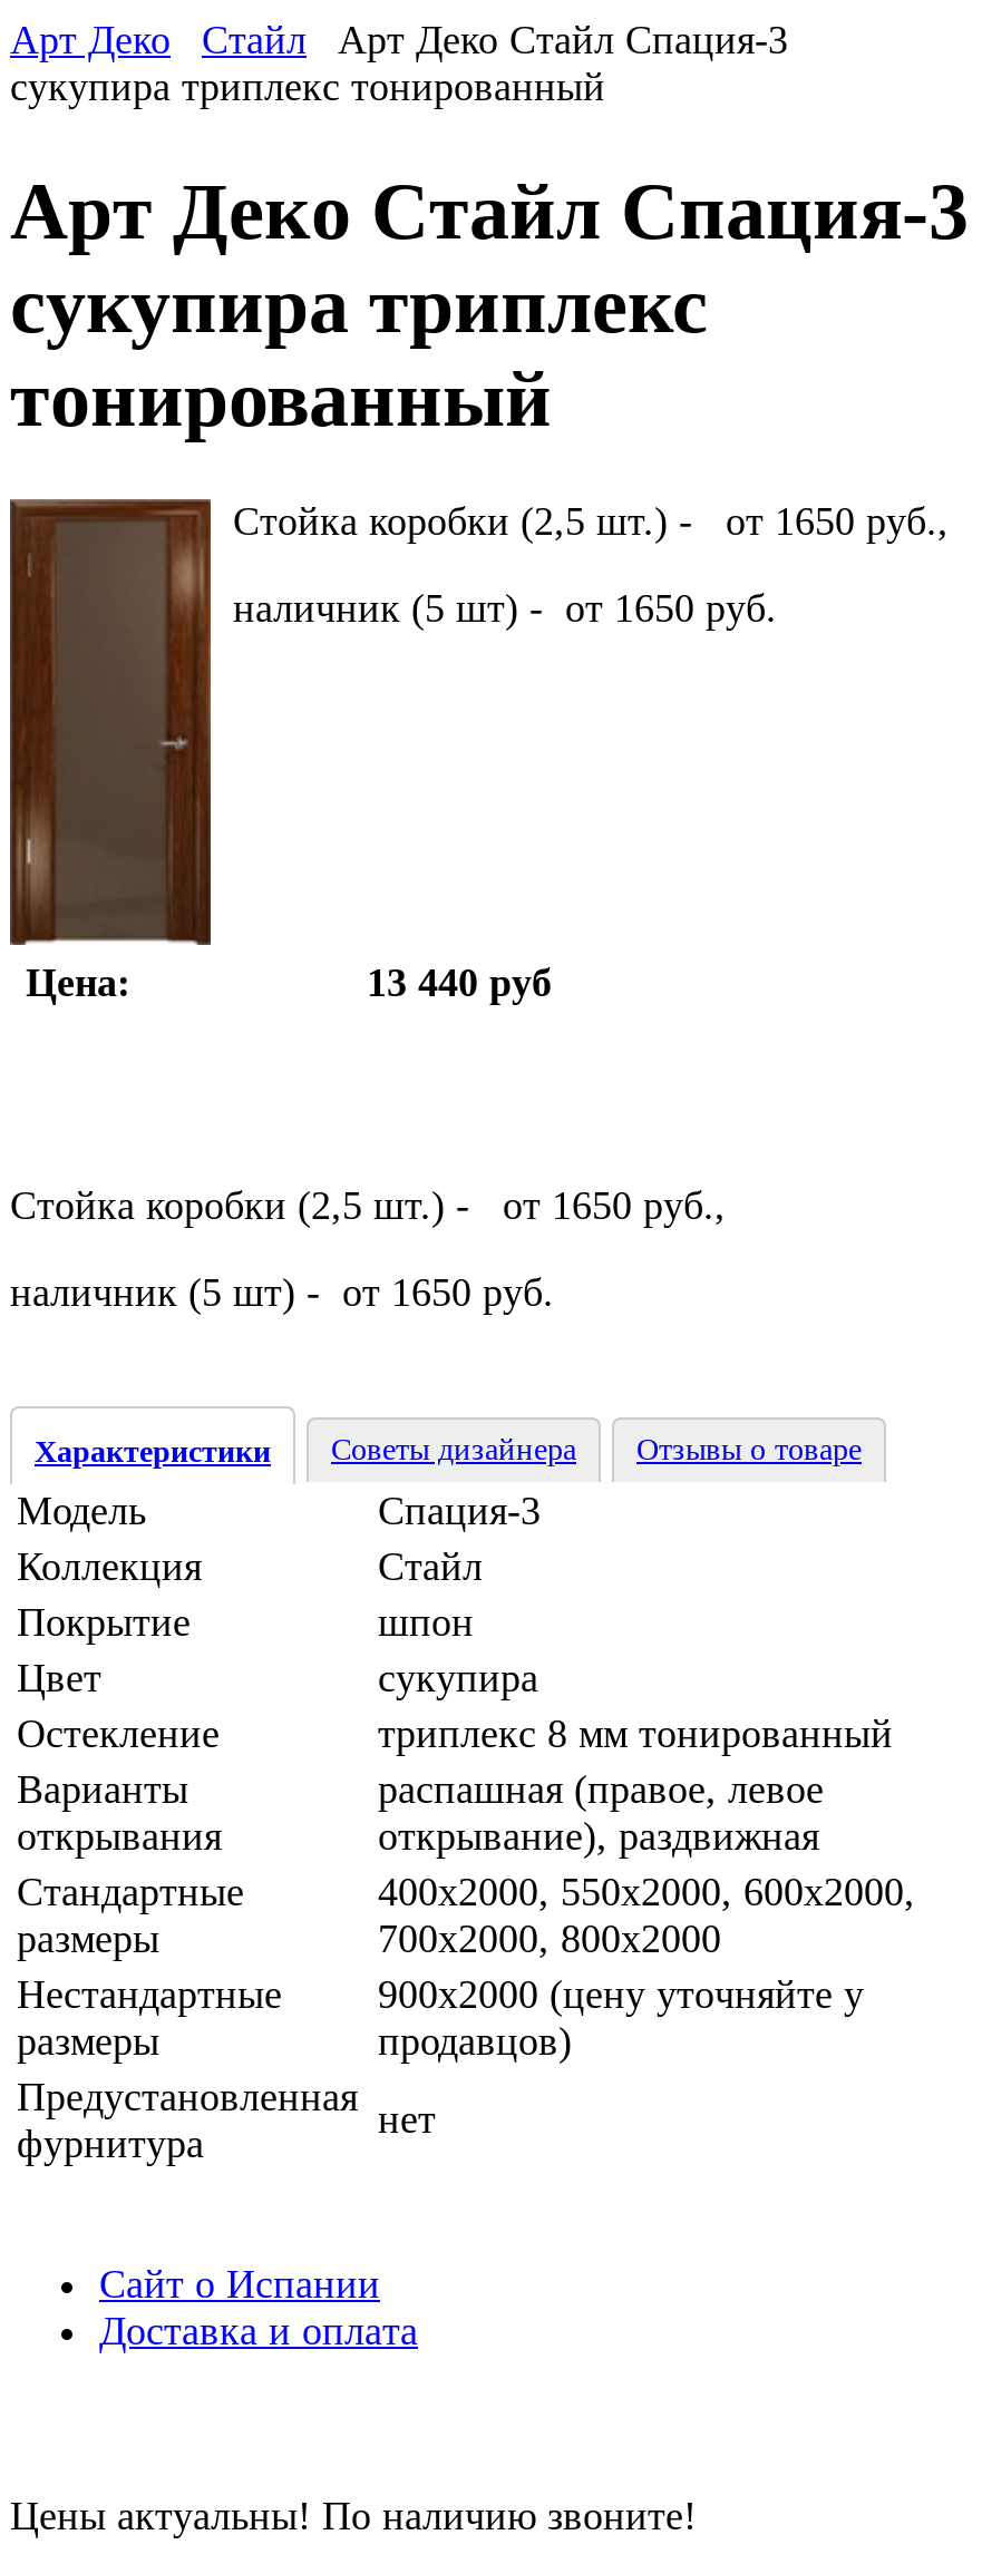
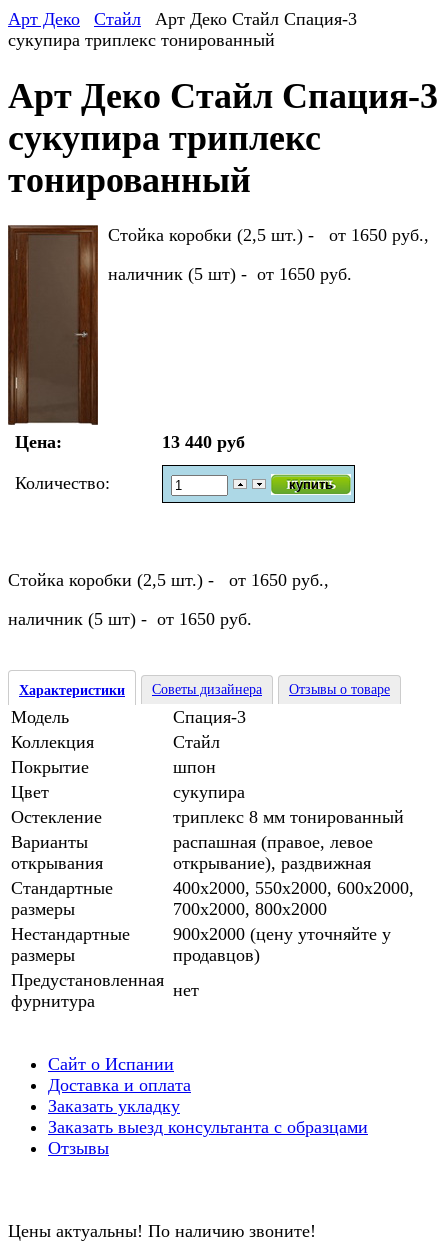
none -> [15,473,110,493] Количество:
none -> [161,464,356,504] [image]
none -> [48,1096,368,1158] Заказать укладку | Заказать выезд консультанта с образцами | Отзывы

